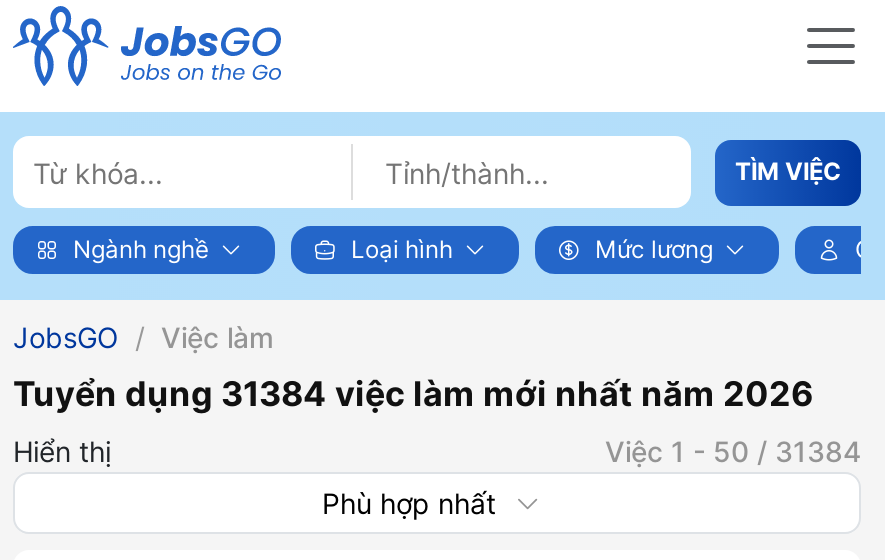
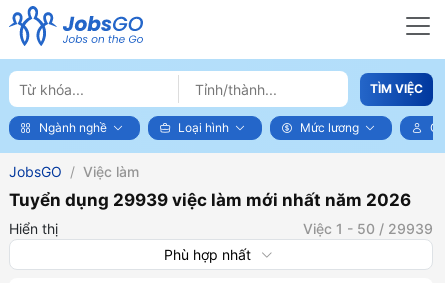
[13,374,813,414] Tuyển dụng 31384 việc làm mới nhất năm 2026 -> [9,190,411,210] Tuyển dụng 29939 việc làm mới nhất năm 2026
[605,434,861,468] Việc 1 - 50 / 31384 -> [303,220,433,237] Việc 1 - 50 / 29939

